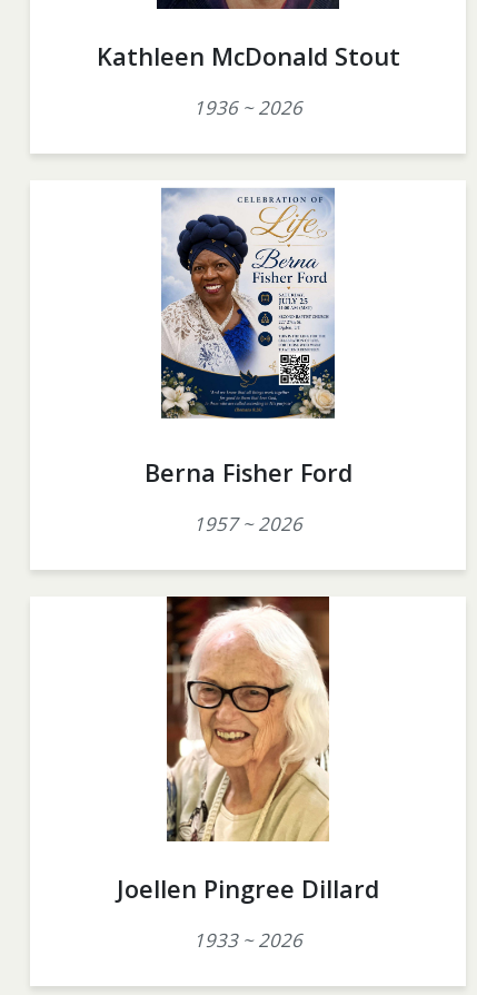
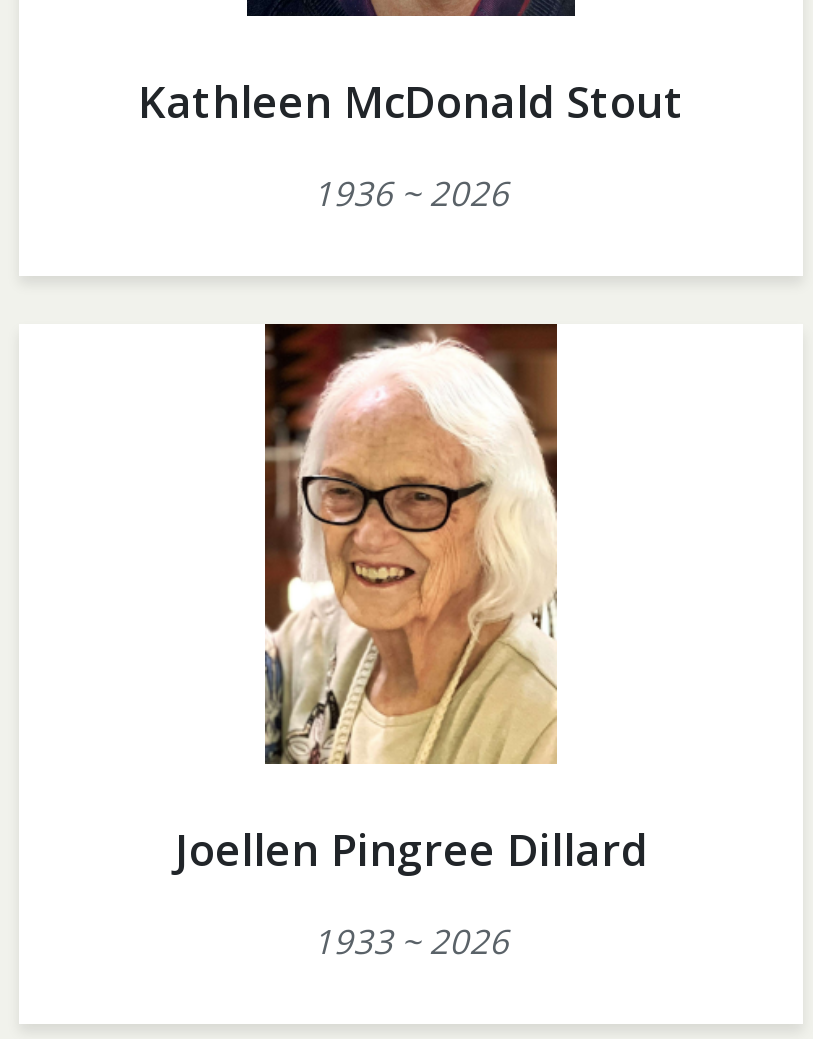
[144,180,352,536] [image] | Berna Fisher Ford | 1957 ~ 2026 -> none

